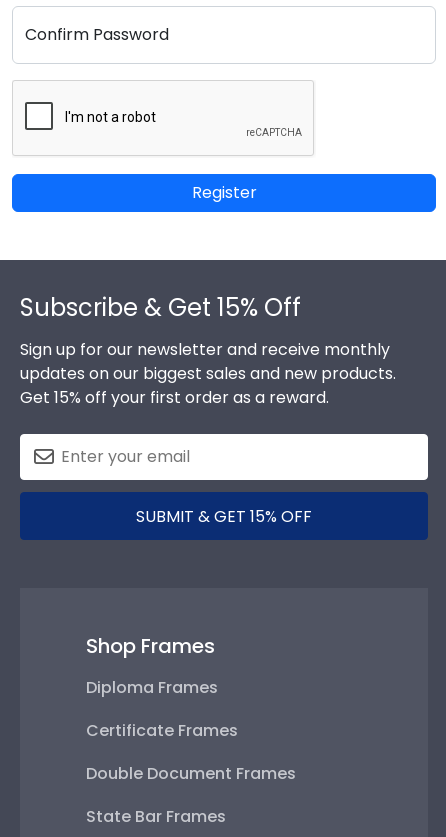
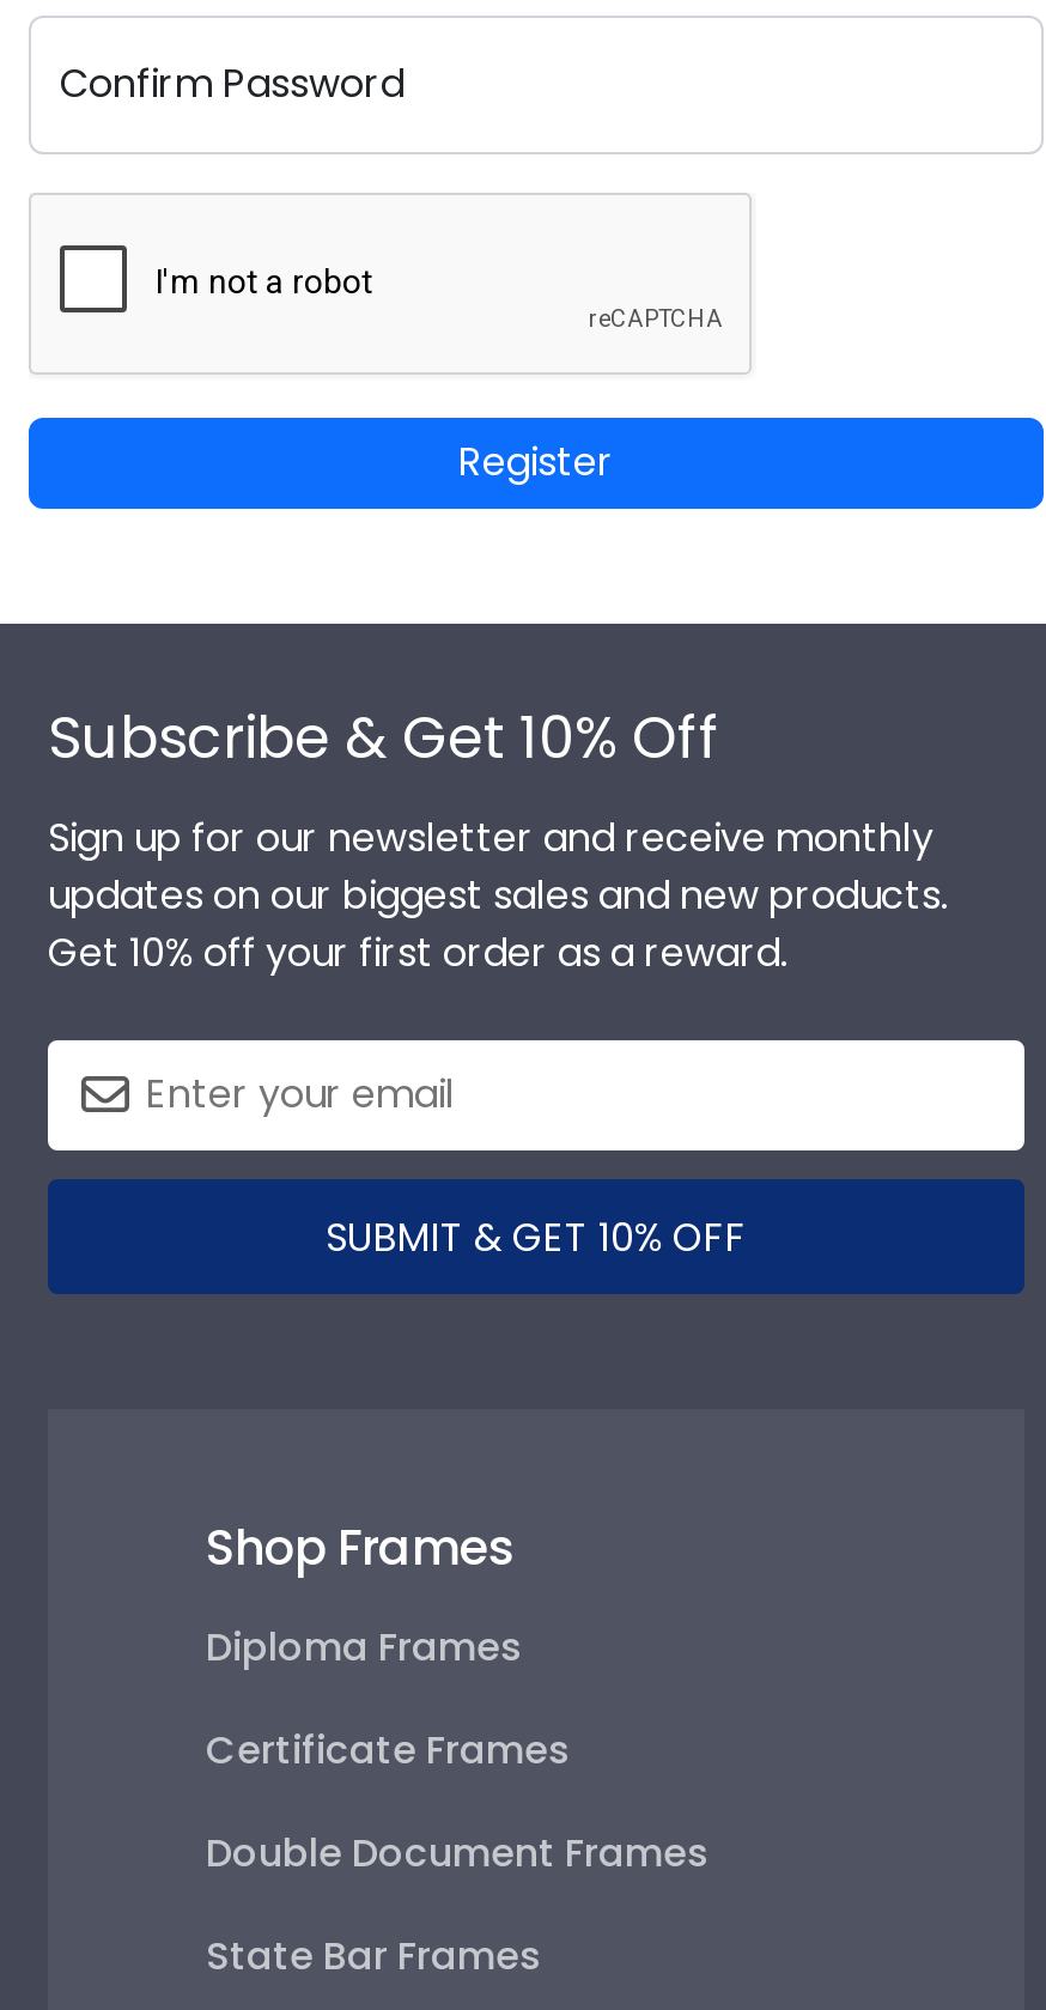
[20,291,301,324] Subscribe & Get 15% Off -> [48,697,720,776] Subscribe & Get 10% Off
[20,386,329,409] Get 15% off your first order as a reward. -> [48,925,787,980] Get 10% off your first order as a reward.
[136,505,312,528] SUBMIT & GET 15% OFF -> [326,1210,747,1265] SUBMIT & GET 10% OFF

